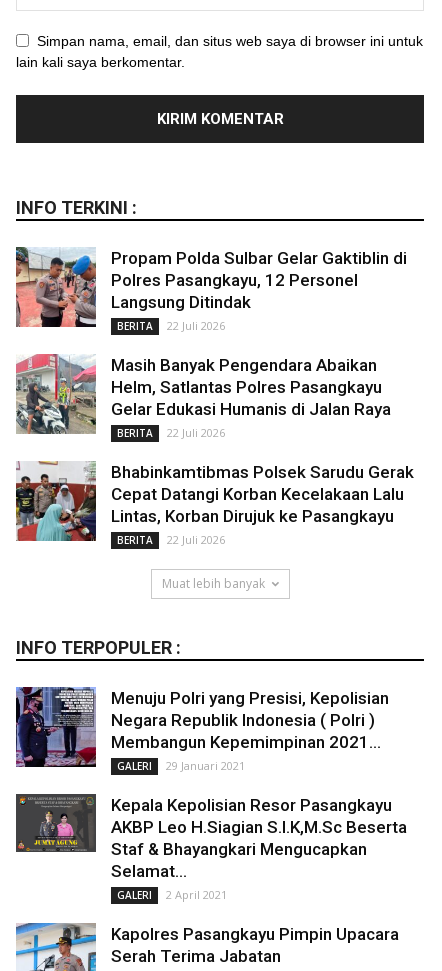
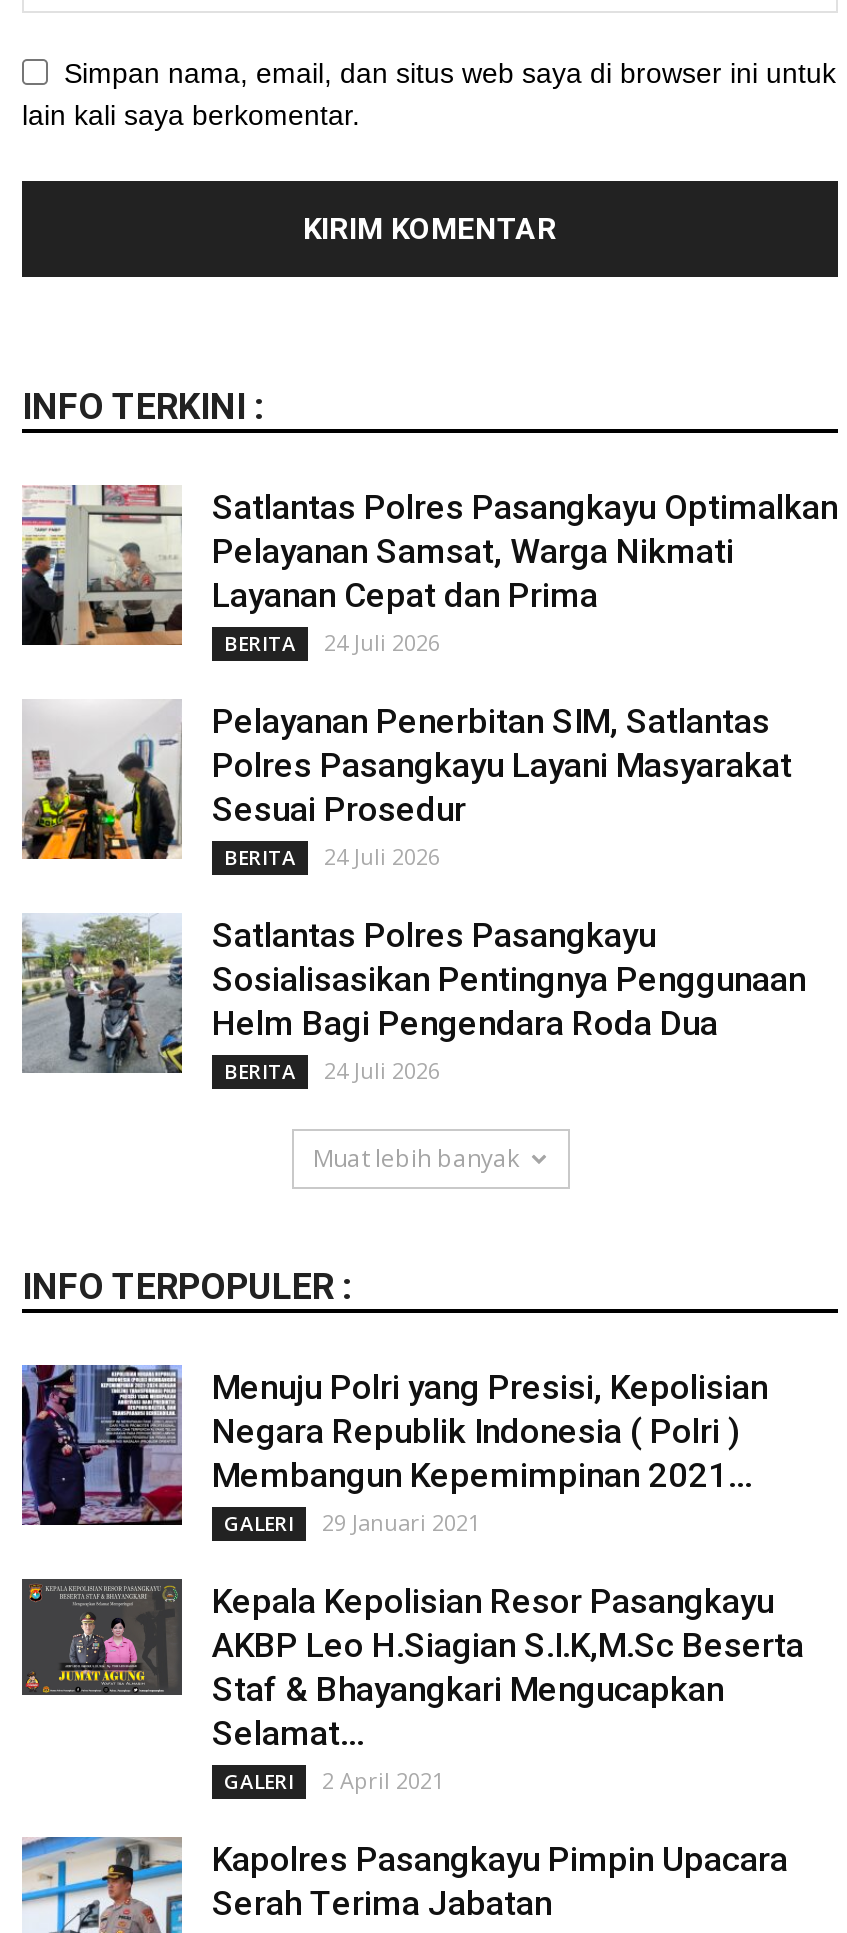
[15,246,407,328] [image] | Propam Polda Sulbar Gelar Gaktiblin di | Polres Pasangkayu, 12 Personel | Langsung Ditindak -> [20,483,838,647] [image] | Satlantas Polres Pasangkayu Optimalkan | Pelayanan Samsat, Warga Nikmati | Layanan Cepat dan Prima
[117,318,225,333] BERITA 22 Juli 2026 -> [224,627,440,657] BERITA 24 Juli 2026
[16,353,391,435] [image] | Masih Banyak Pengendara Abaikan | Helm, Satlantas Polres Pasangkayu | Gelar Edukasi Humanis di Jalan Raya -> [22,699,792,861] [image] | Pelayanan Penerbitan SIM, Satlantas | Polres Pasangkayu Layani Masyarakat | Sesuai Prosedur
[117,425,225,440] BERITA 22 Juli 2026 -> [224,841,440,871] BERITA 24 Juli 2026
[15,460,414,542] [image] | Bhabinkamtibmas Polsek Sarudu Gerak | Cepat Datangi Korban Kecelakaan Lalu | Lintas, Korban Dirujuk ke Pasangkayu -> [20,913,806,1075] [image] | Satlantas Polres Pasangkayu | Sosialisasikan Pentingnya Penggunaan | Helm Bagi Pengendara Roda Dua
[117,532,225,547] BERITA 22 Juli 2026 -> [224,1055,440,1085] BERITA 24 Juli 2026

